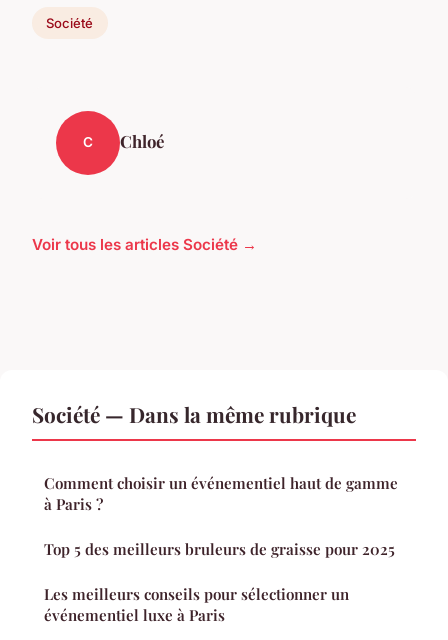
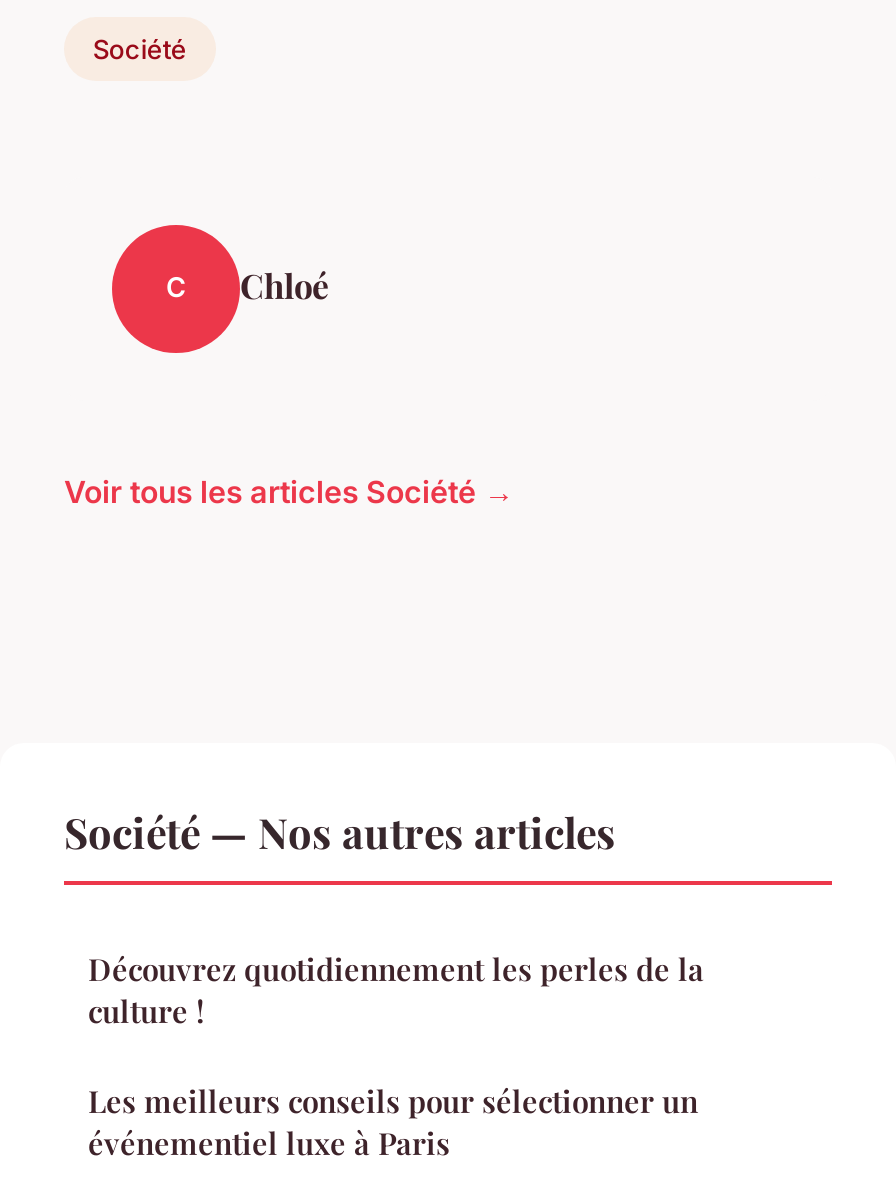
[32,399,398,558] Société — Dans la même rubrique | Comment choisir un événementiel haut de gamme | à Paris ? | Top 5 des meilleurs bruleurs de graisse pour 2025 -> [64,802,704,1030] Société — Nos autres articles | Découvrez quotidiennement les perles de la | culture !

